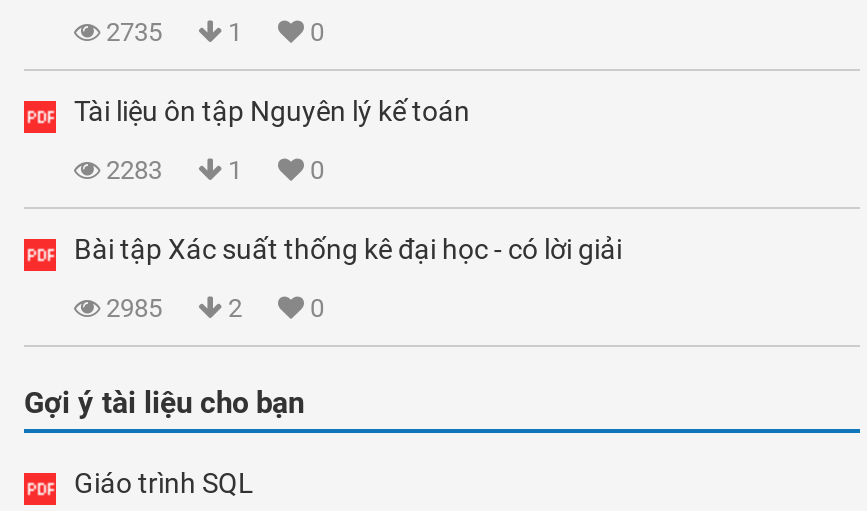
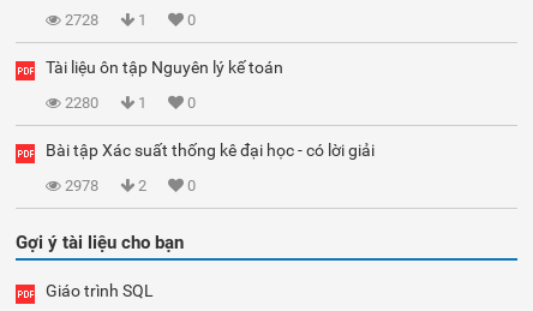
[100,17,242,47] 2735 1 -> [61,11,146,29] 2728 1
[100,155,242,185] 2283 1 -> [61,94,146,112] 2280 1
[100,293,242,323] 2985 2 -> [61,177,146,195] 2978 2

